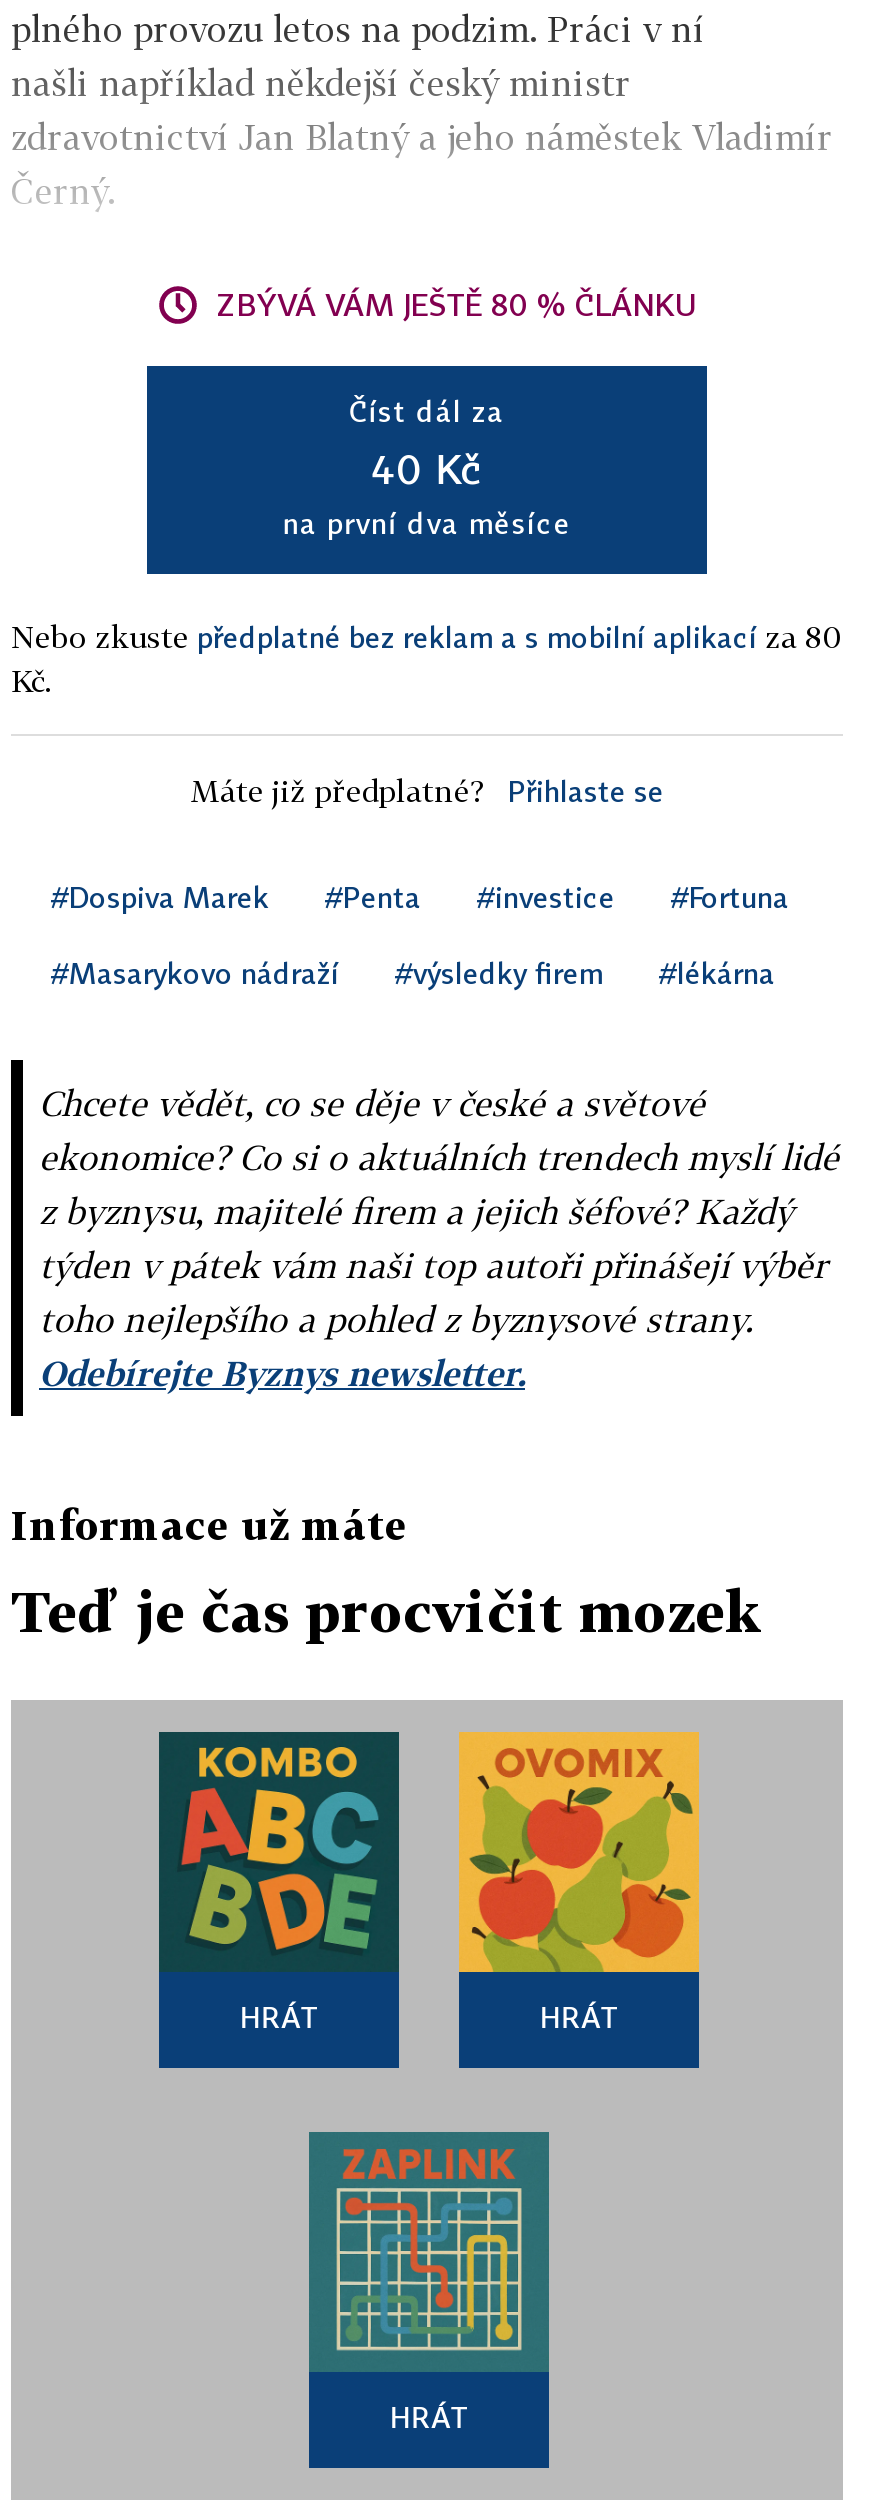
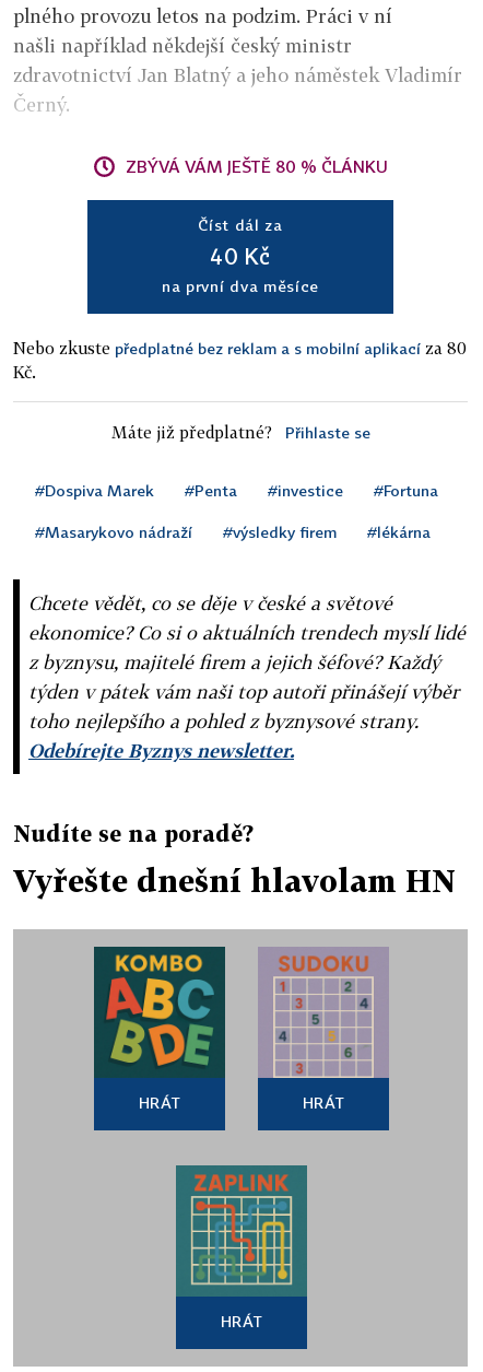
[11,1500,407,1548] Informace už máte -> [13,820,254,846] Nudíte se na poradě?
[11,1578,763,1644] Teď je čas procvičit mozek -> [13,863,456,899] Vyřešte dnešní hlavolam HN
[457,1730,701,1974] [image] -> [258,947,389,1079] [image]

